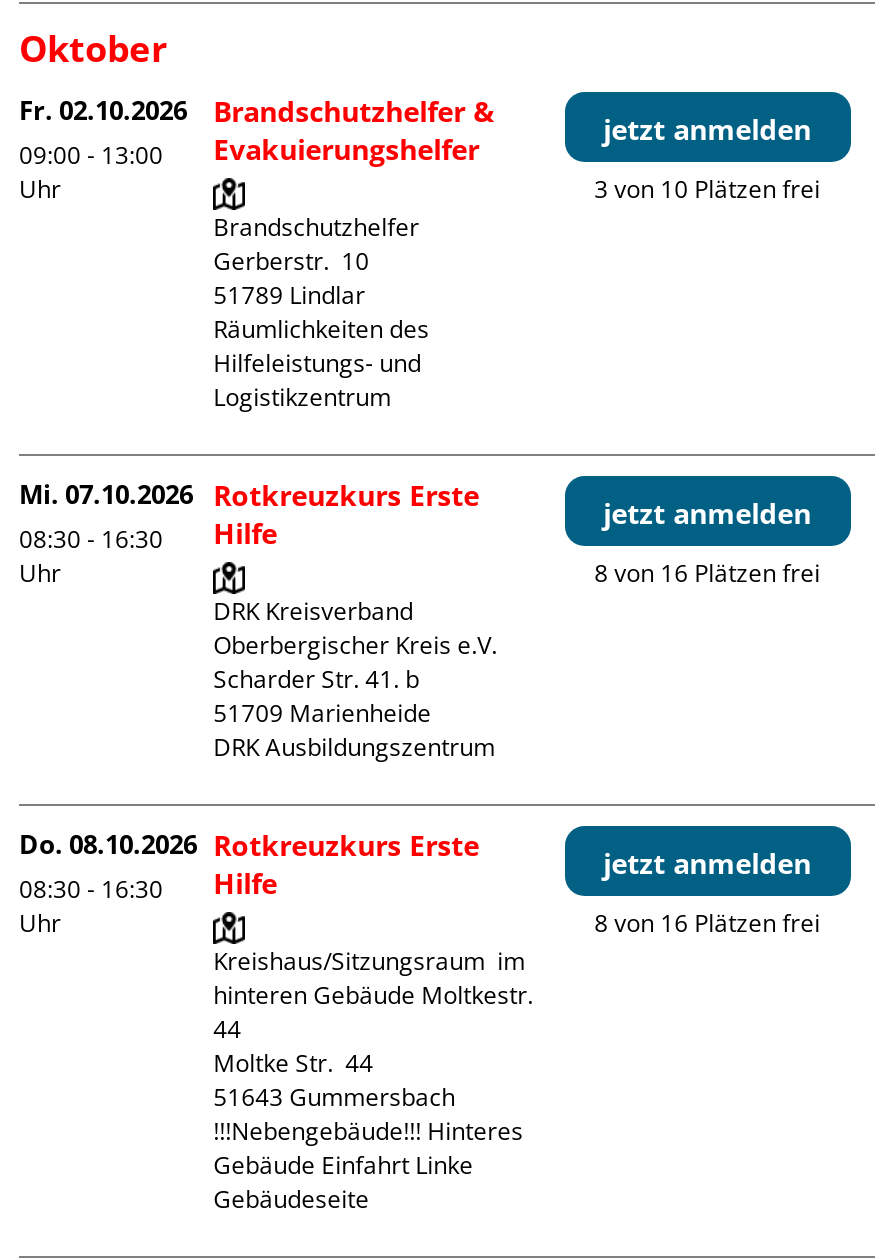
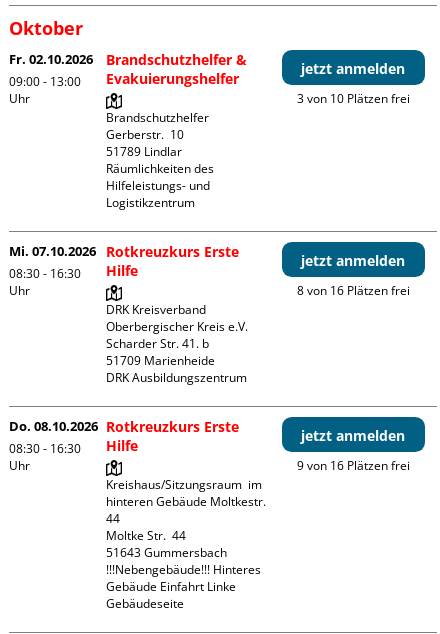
[594,906,820,940] 8 von 16 Plätzen frei -> [297,457,410,474] 9 von 16 Plätzen frei

